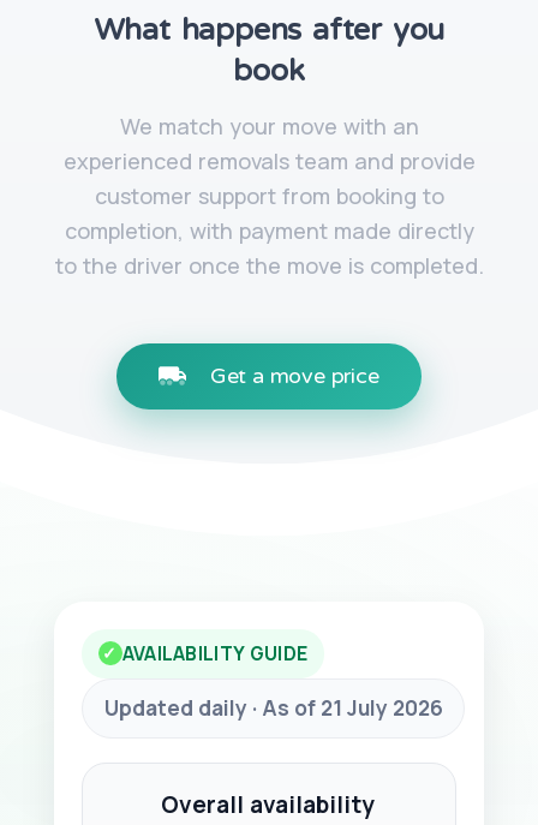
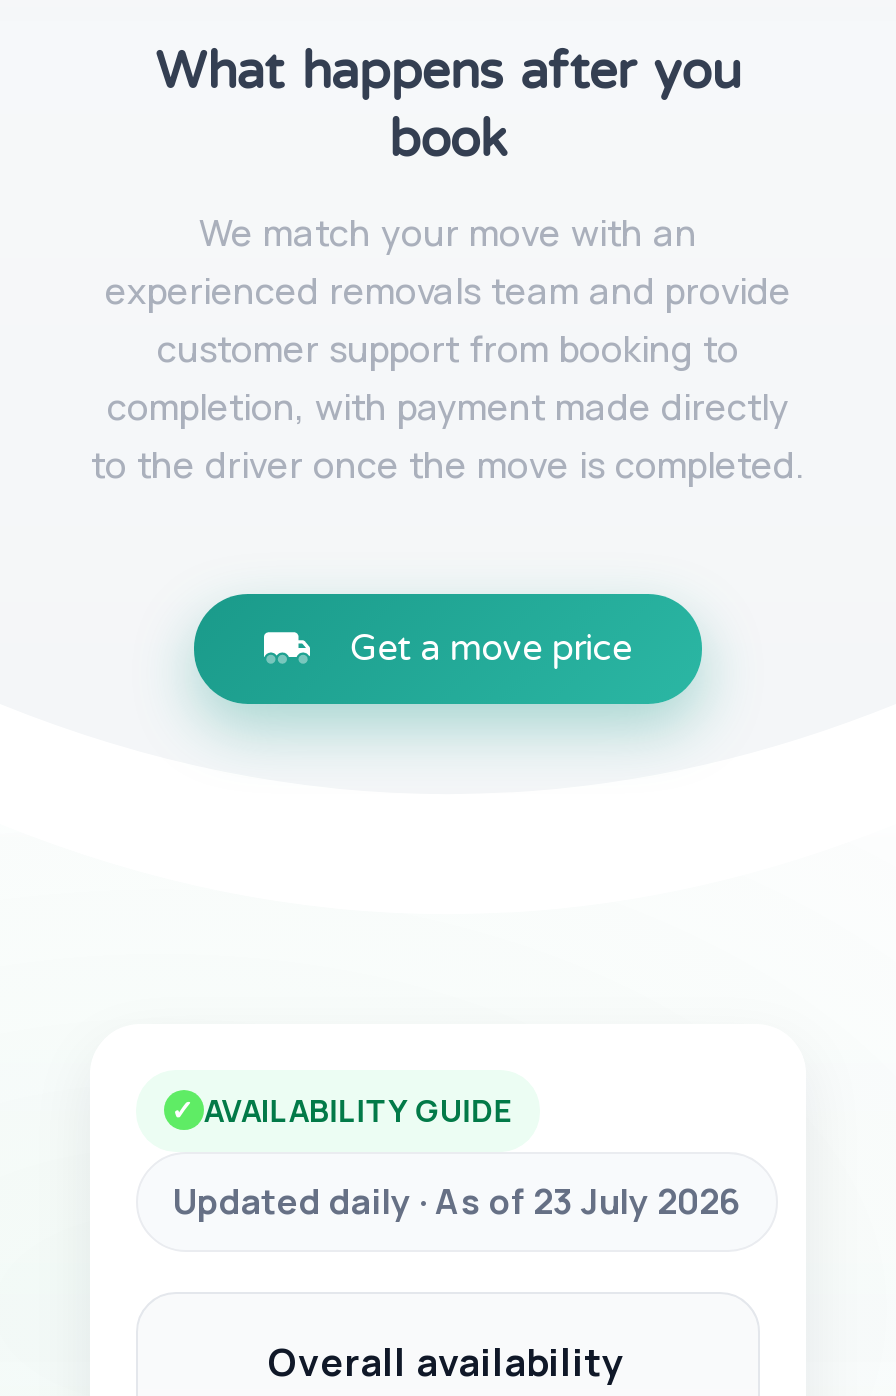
[104,694,443,722] Updated daily · As of 21 July 2026 -> [173,1178,741,1224] Updated daily · As of 23 July 2026

